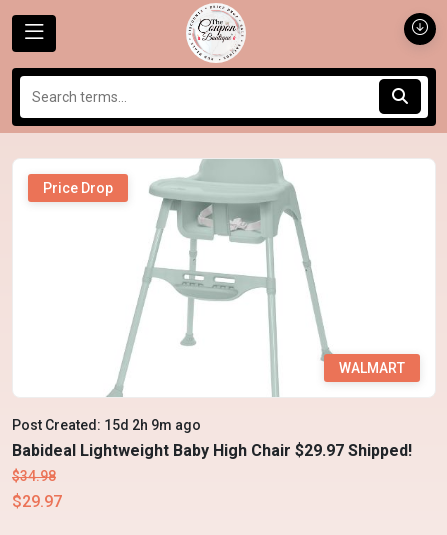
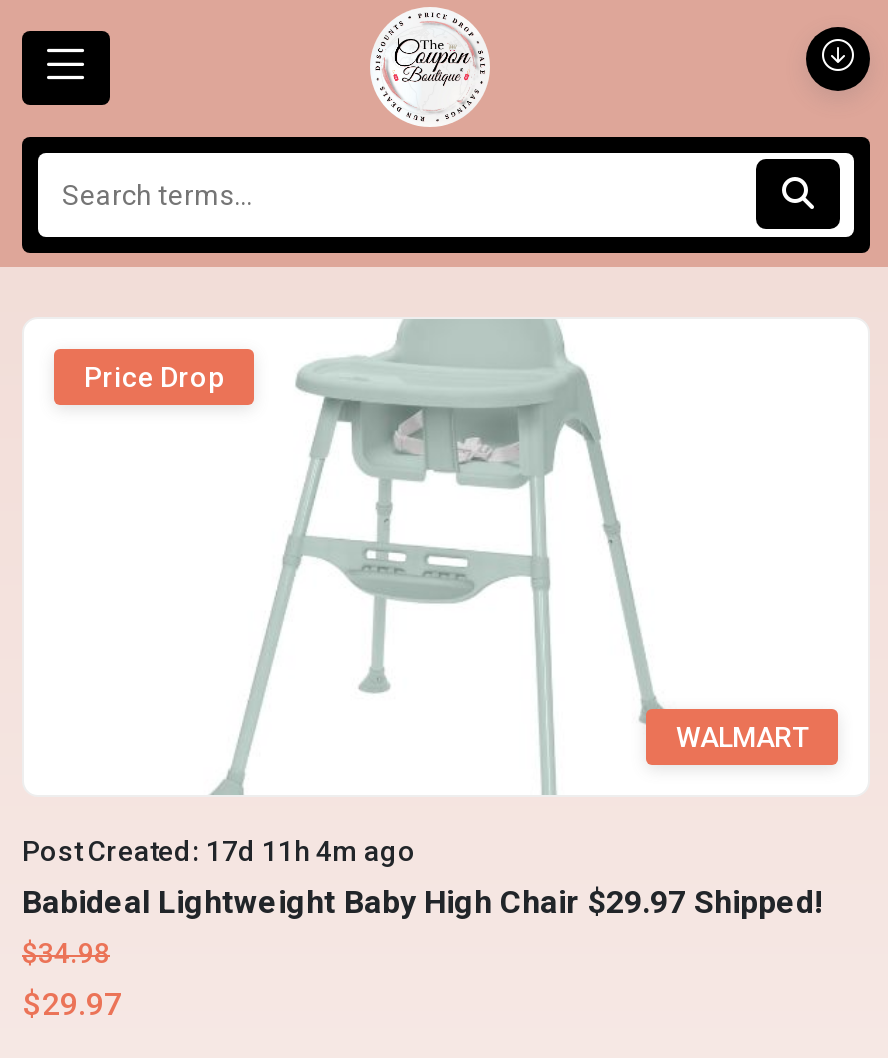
[12,417,201,433] Post Created: 15d 2h 9m ago -> [22,835,416,867] Post Created: 17d 11h 4m ago

